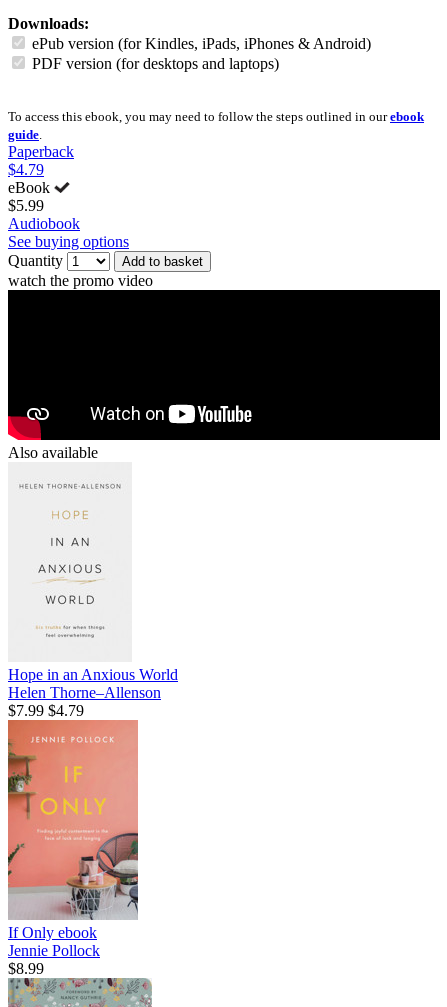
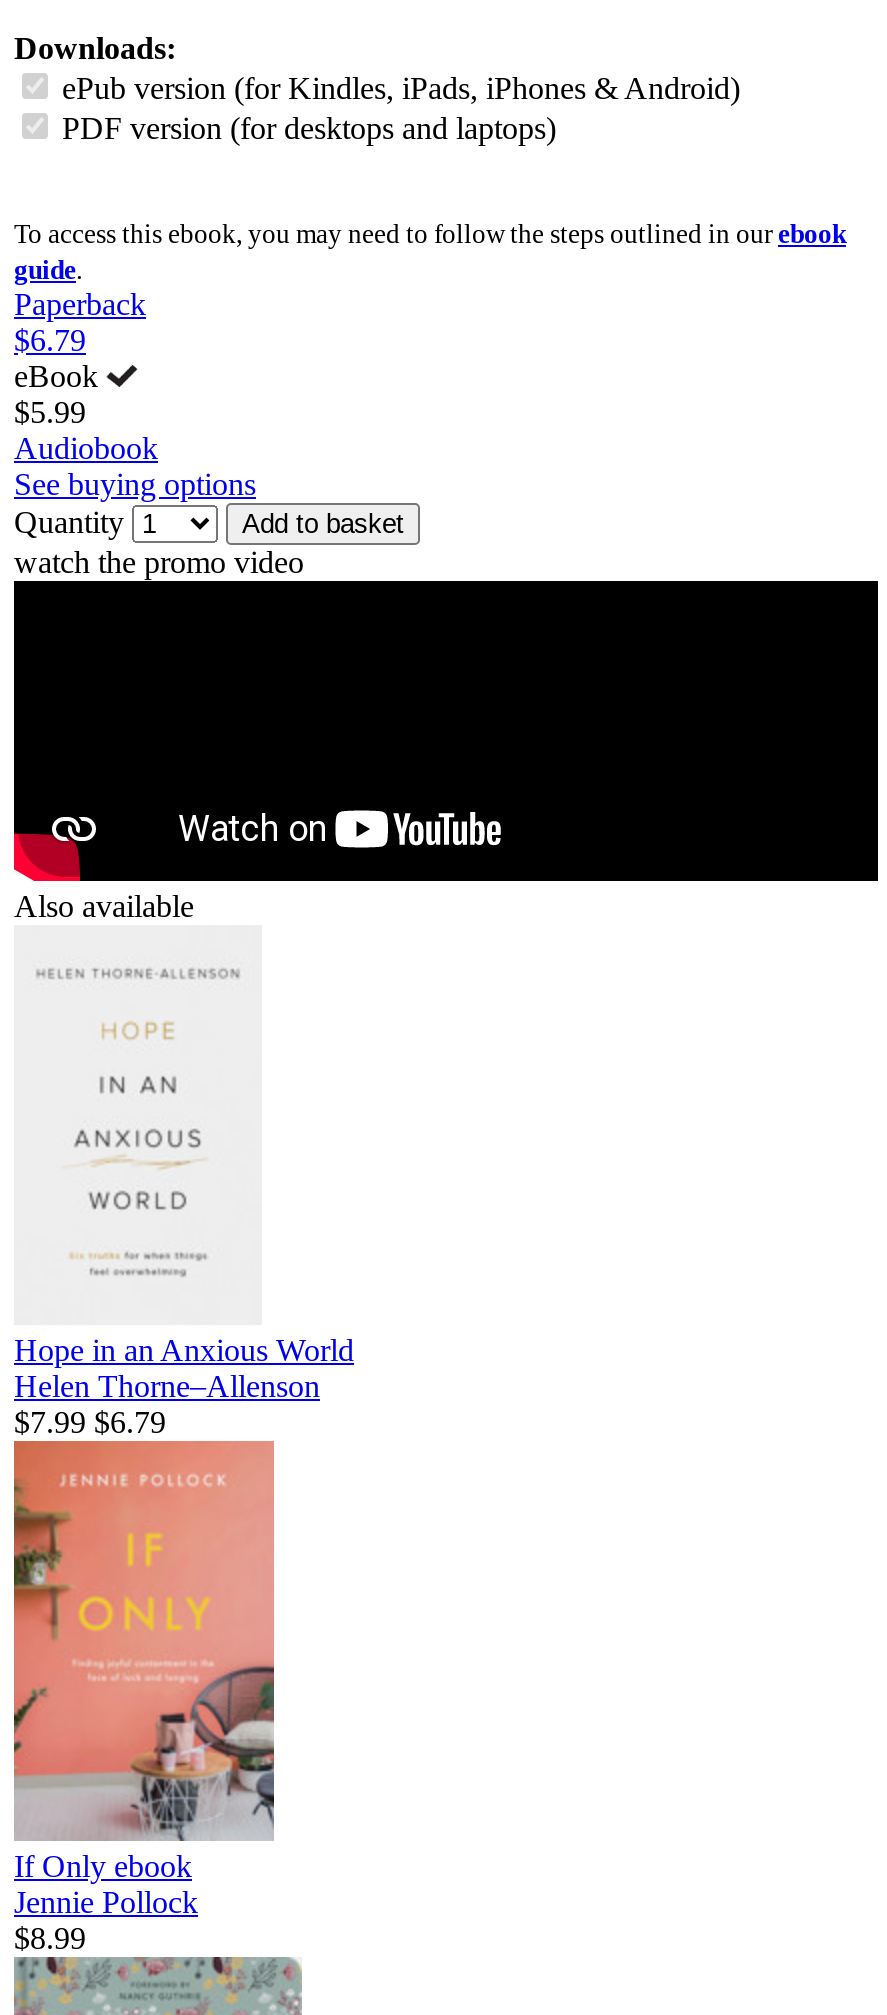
[8,161,44,178] $4.79 -> [14,323,86,357] $6.79
[8,702,84,719] $7.99 $4.79 -> [14,1405,166,1439] $7.99 $6.79

